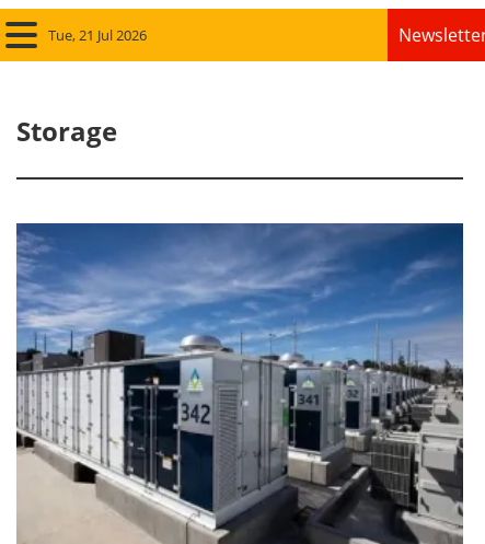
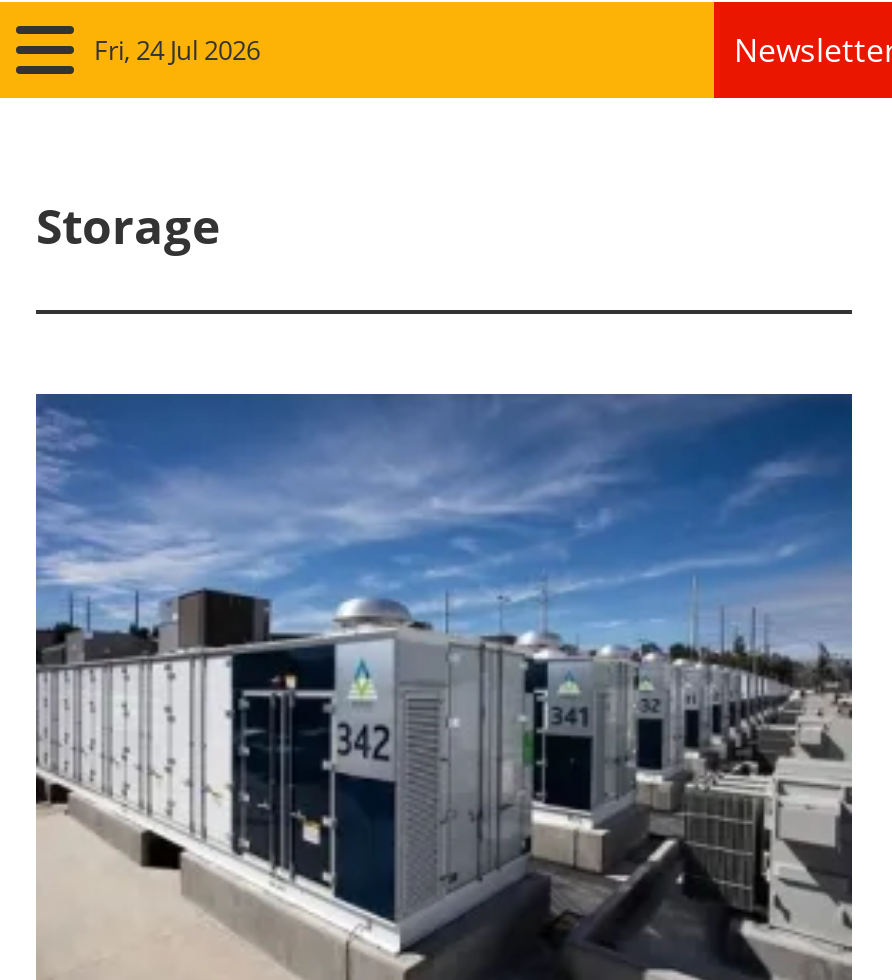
[48,26,147,45] Tue, 21 Jul 2026 -> [94,33,260,69] Fri, 24 Jul 2026

